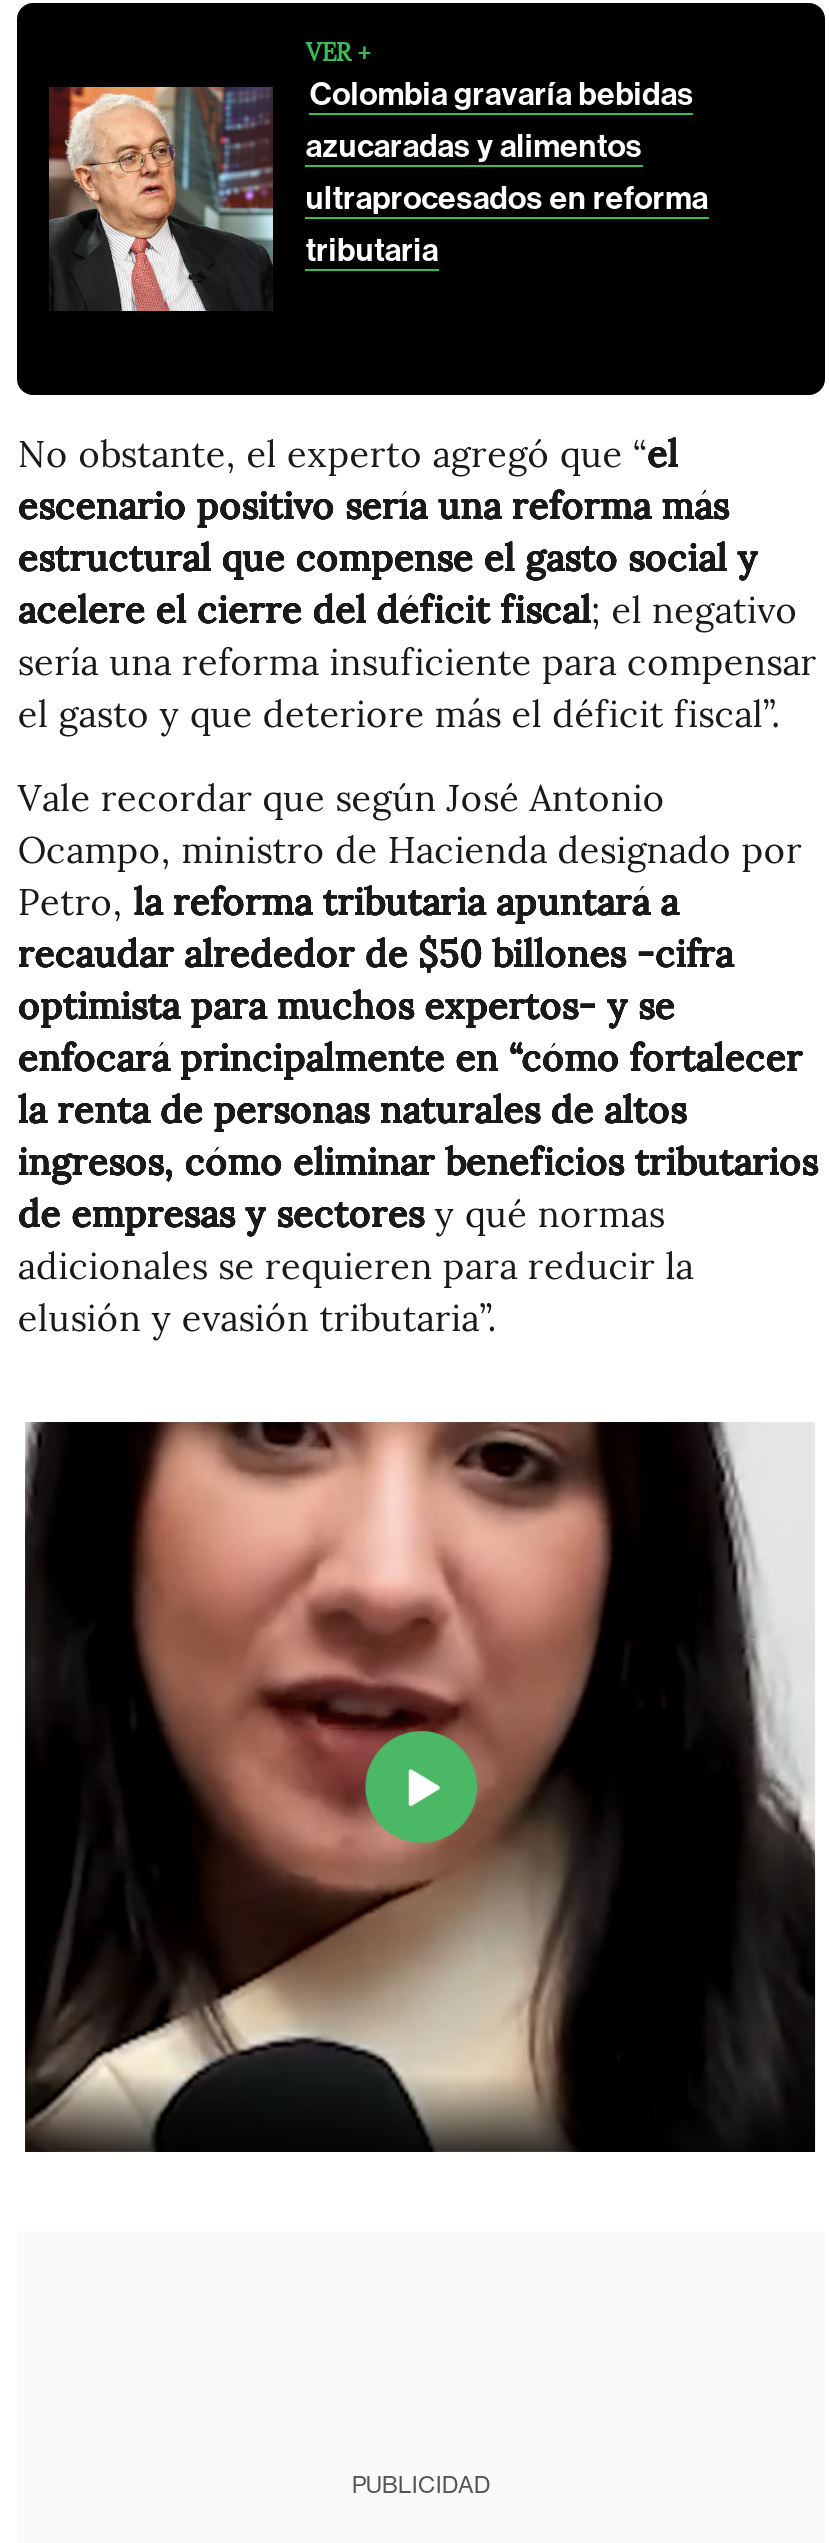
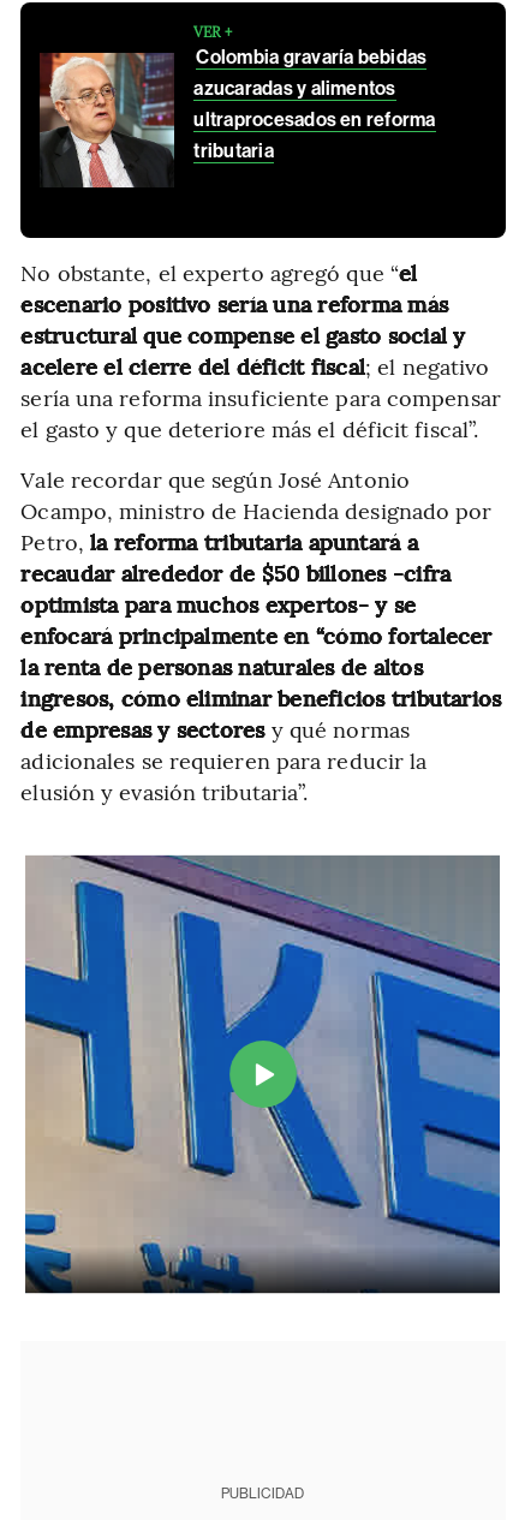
[23,1421,817,2153] [image] -> [24,854,501,1294] [image]

